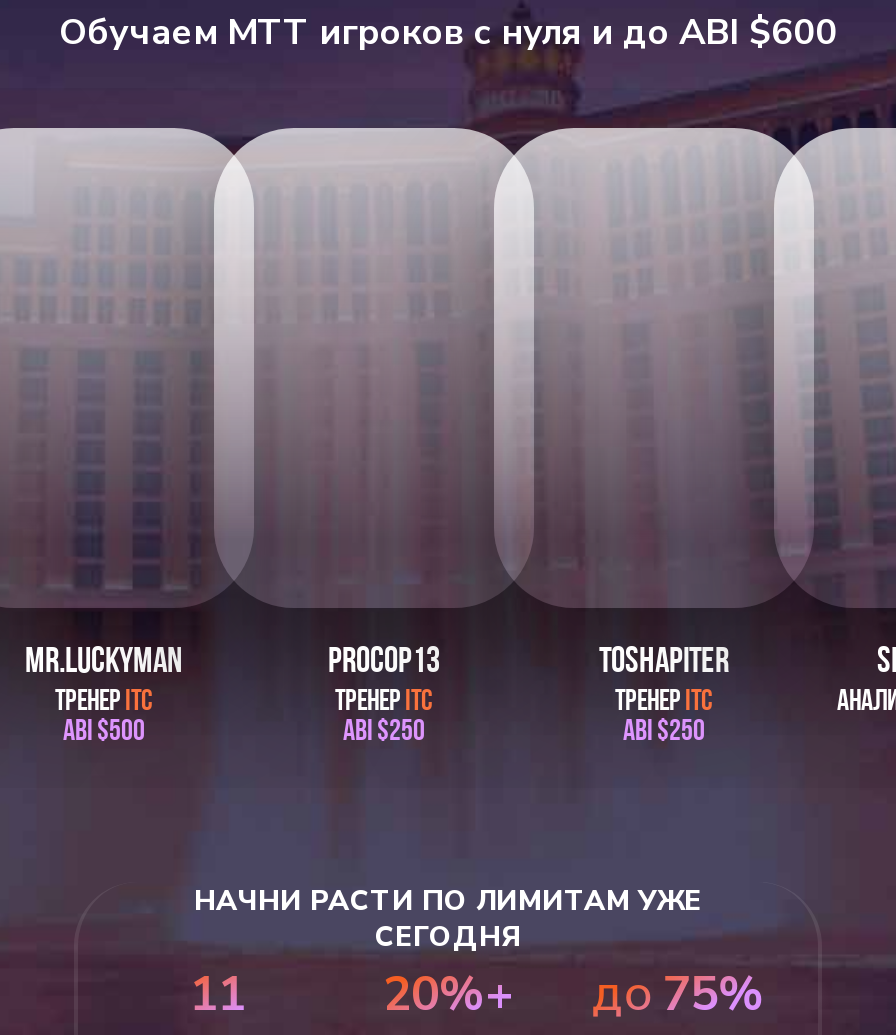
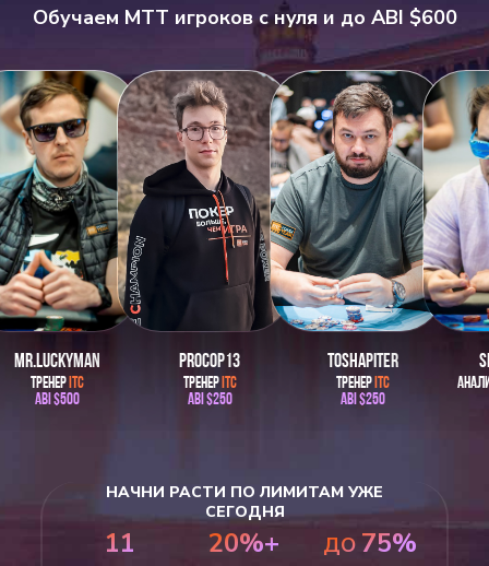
[6,128,890,606] [image] -> [3,70,486,332] [image]

